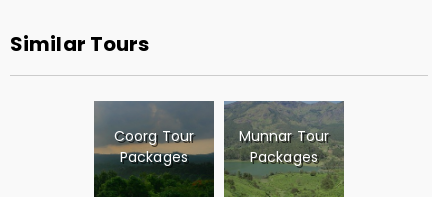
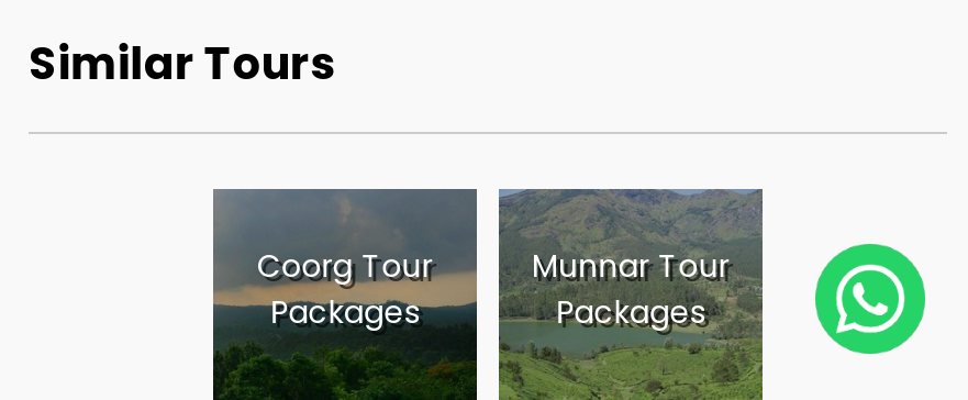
none -> [813,242,927,356] [image]

